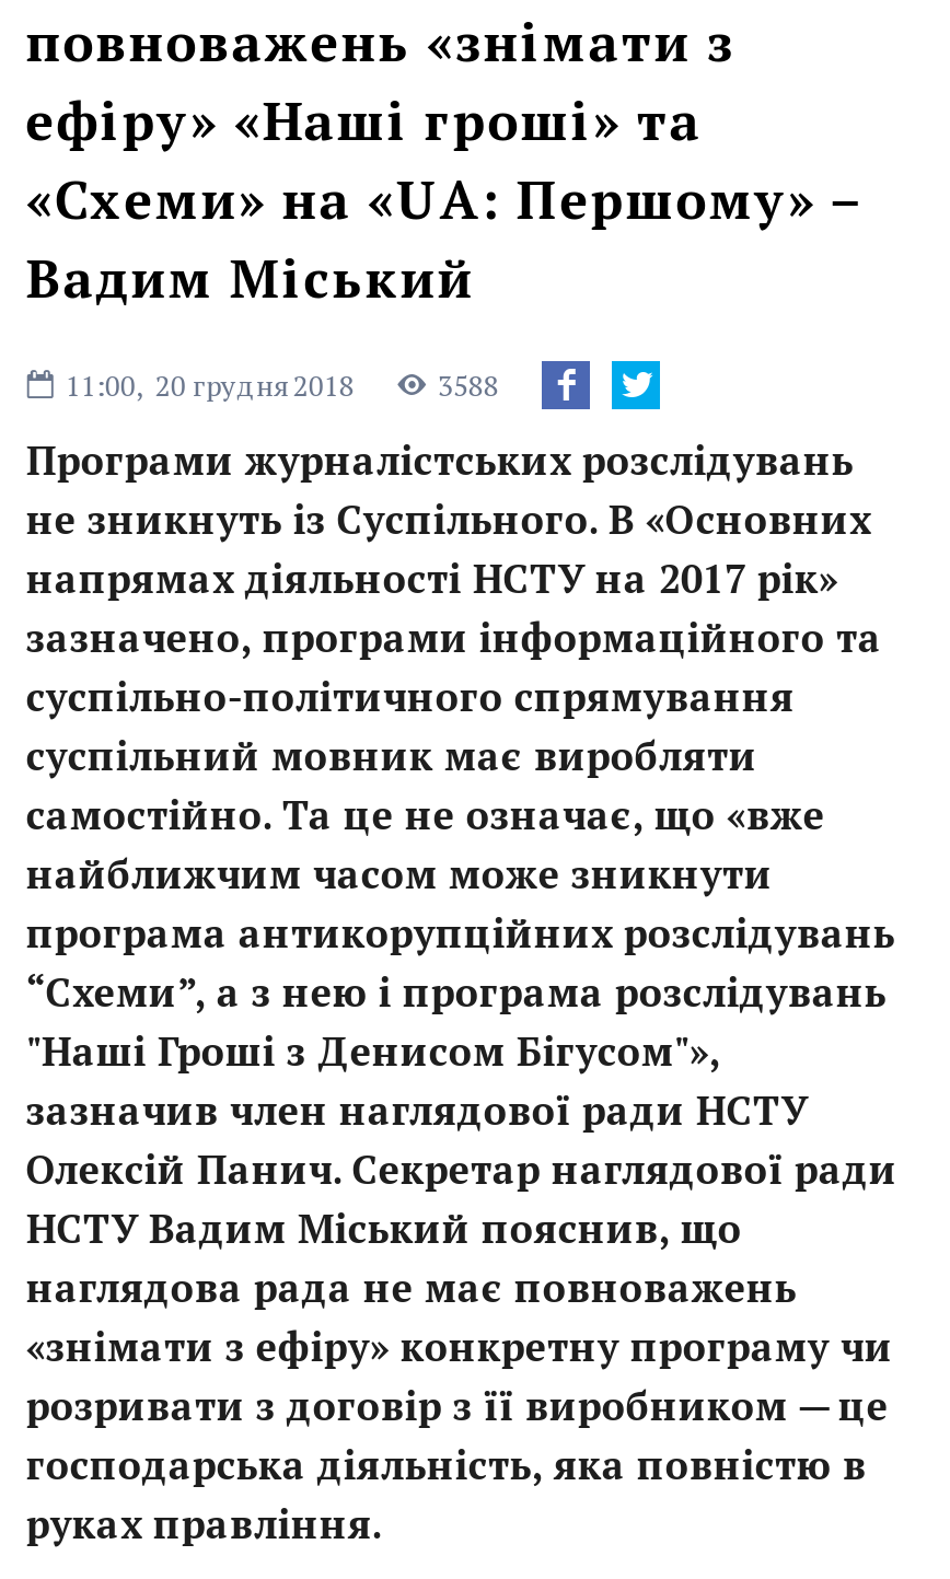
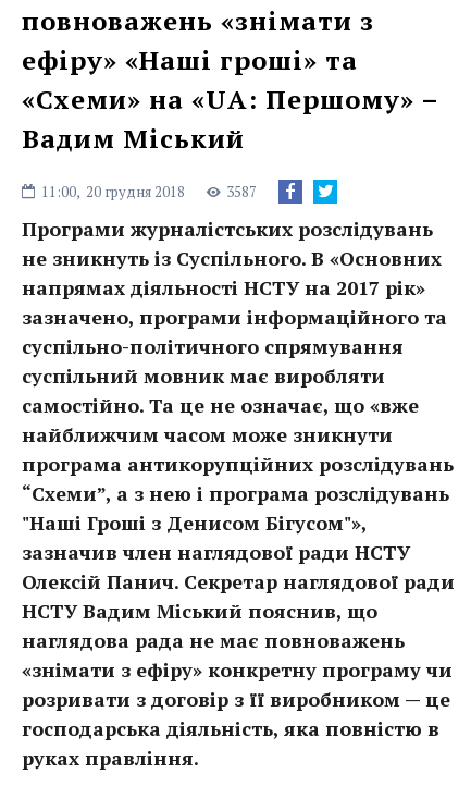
[438,364,499,404] 3588 -> [227,181,257,201] 3587

